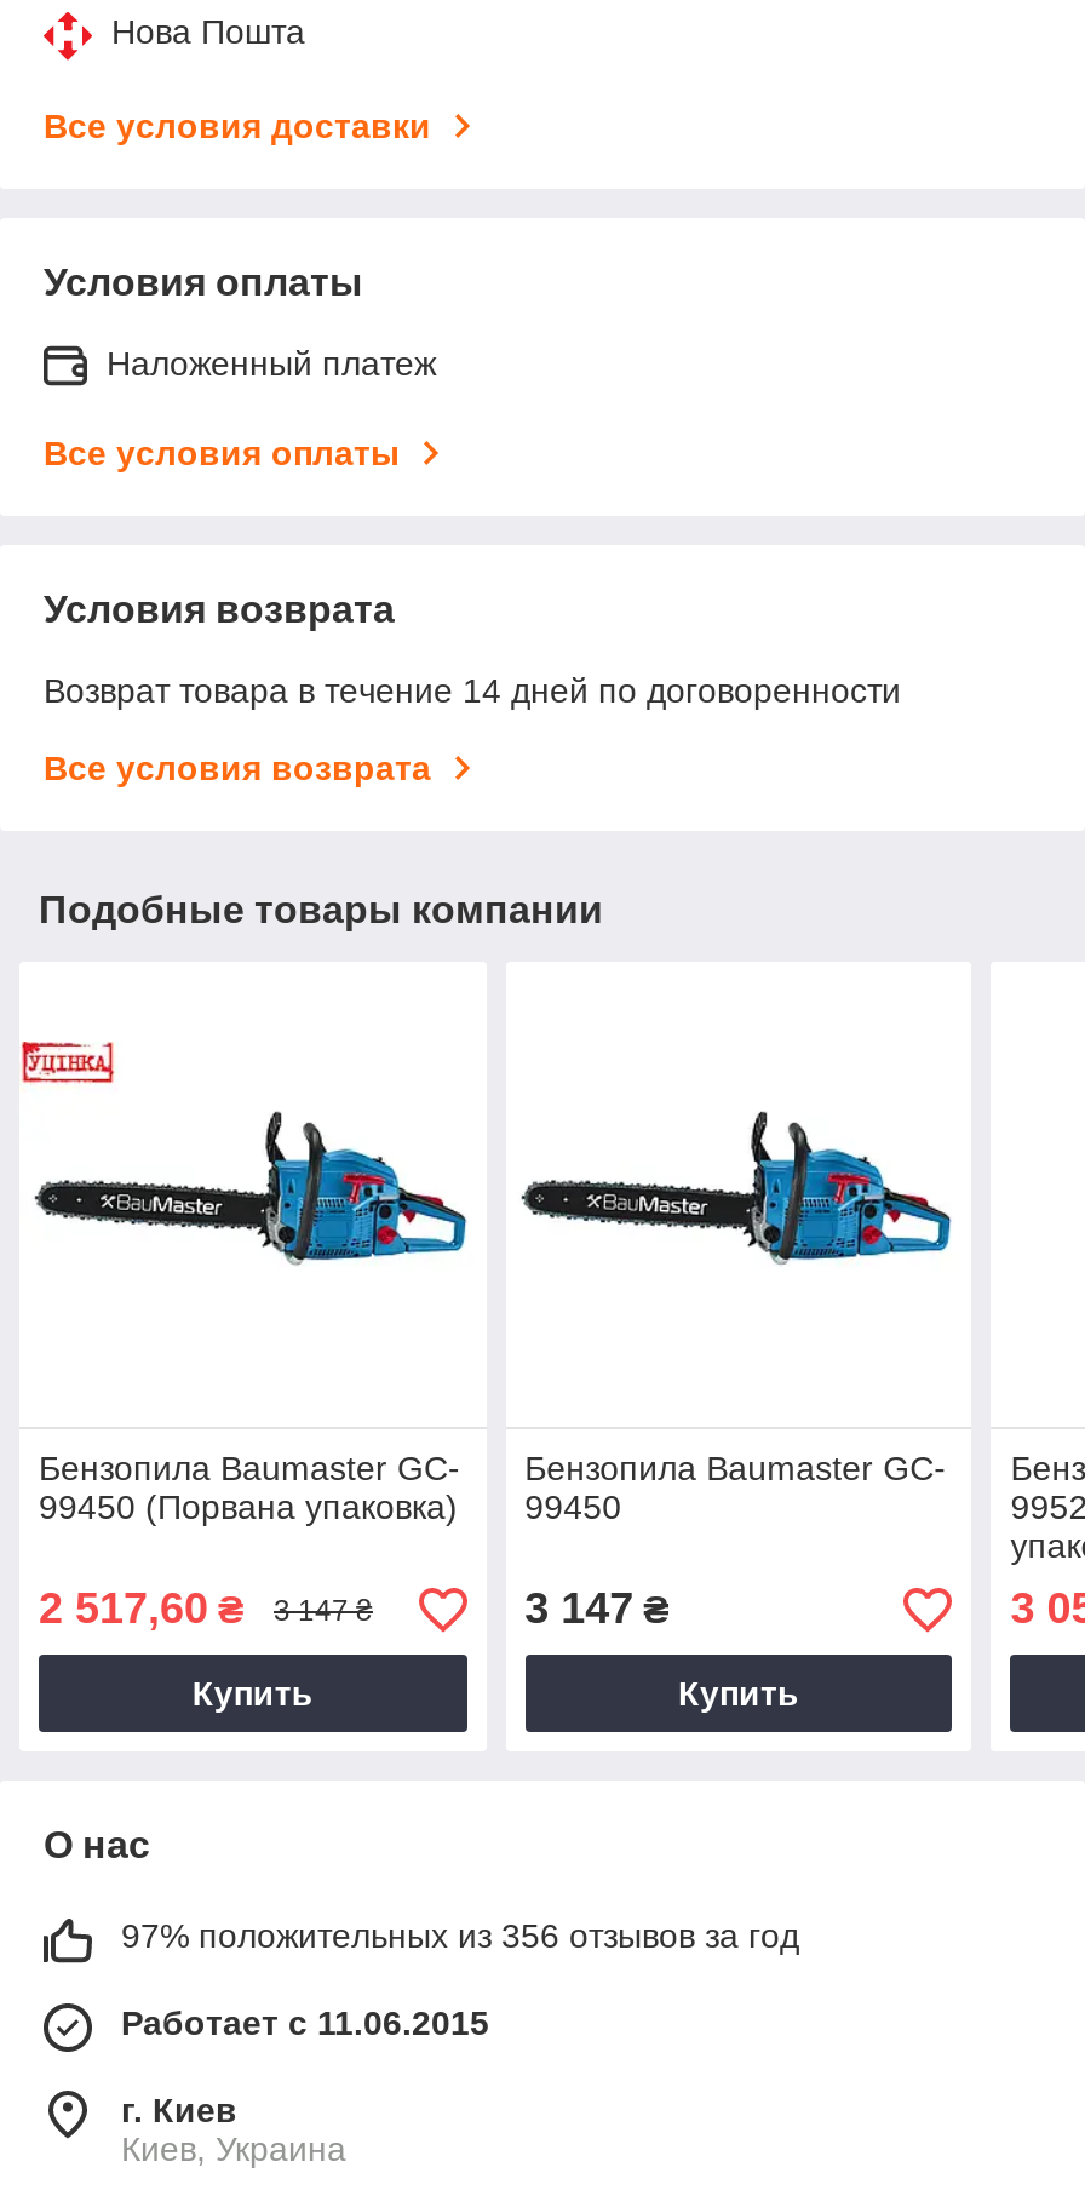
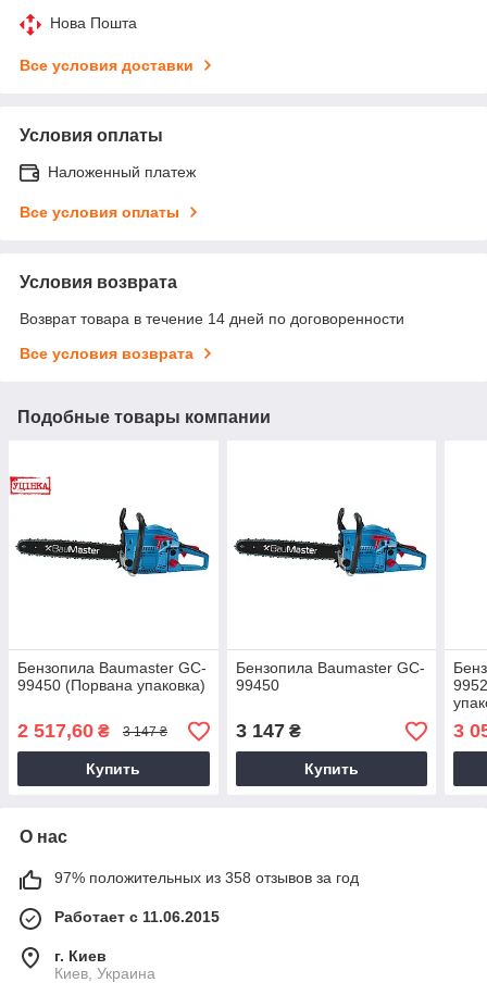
[121,1917,799,1956] 97% положительных из 356 отзывов за год -> [54,869,359,887] 97% положительных из 358 отзывов за год

